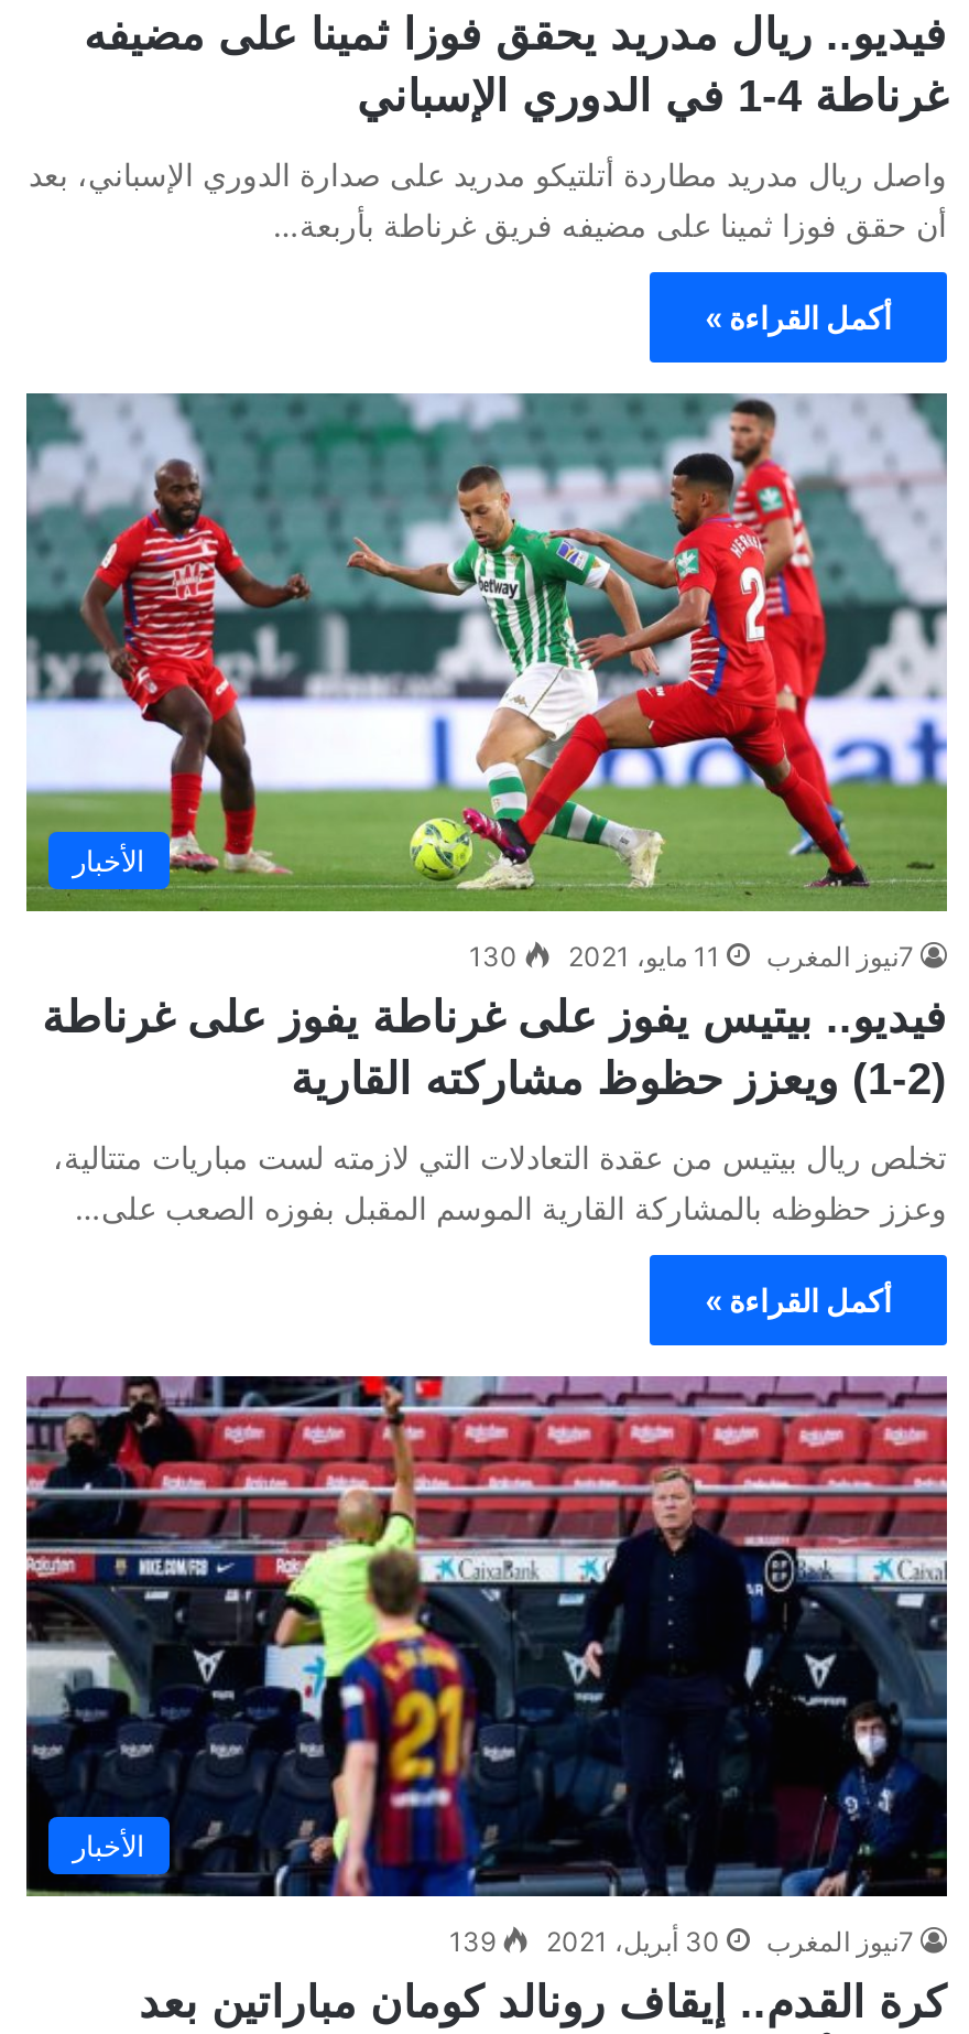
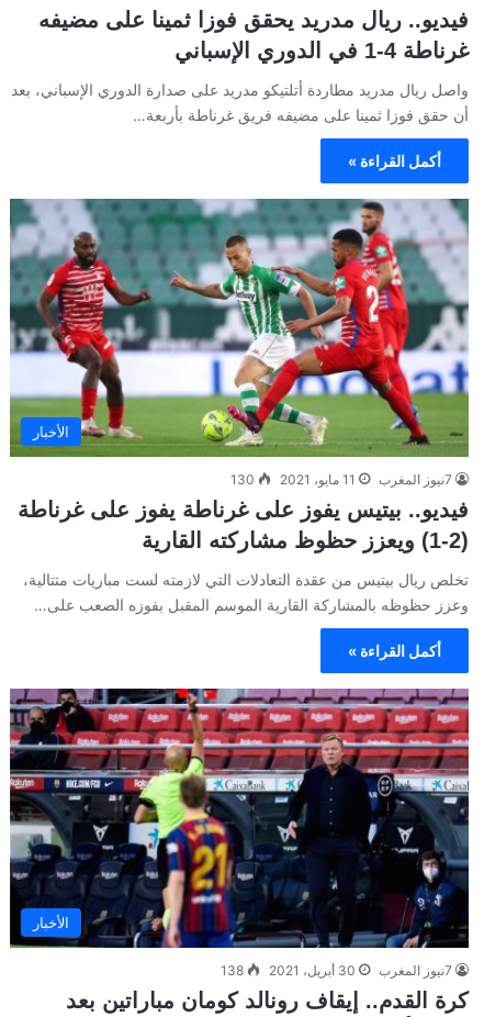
[449,1925,496,1958] 139 -> [221,962,244,979] 138

